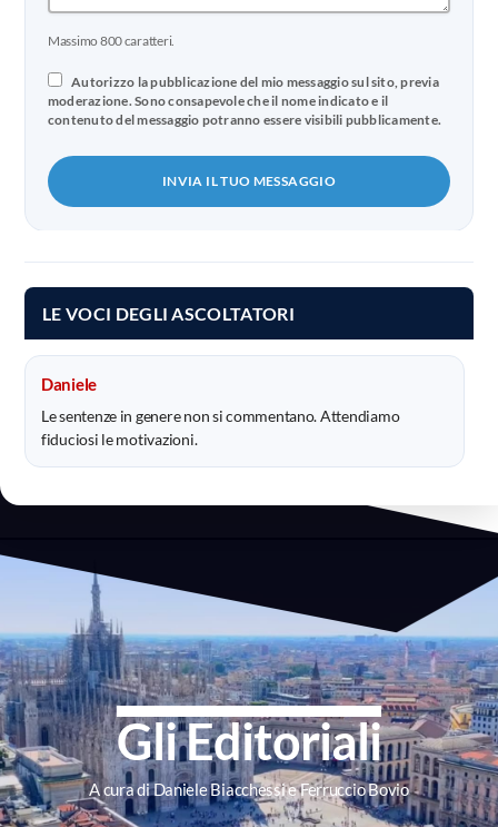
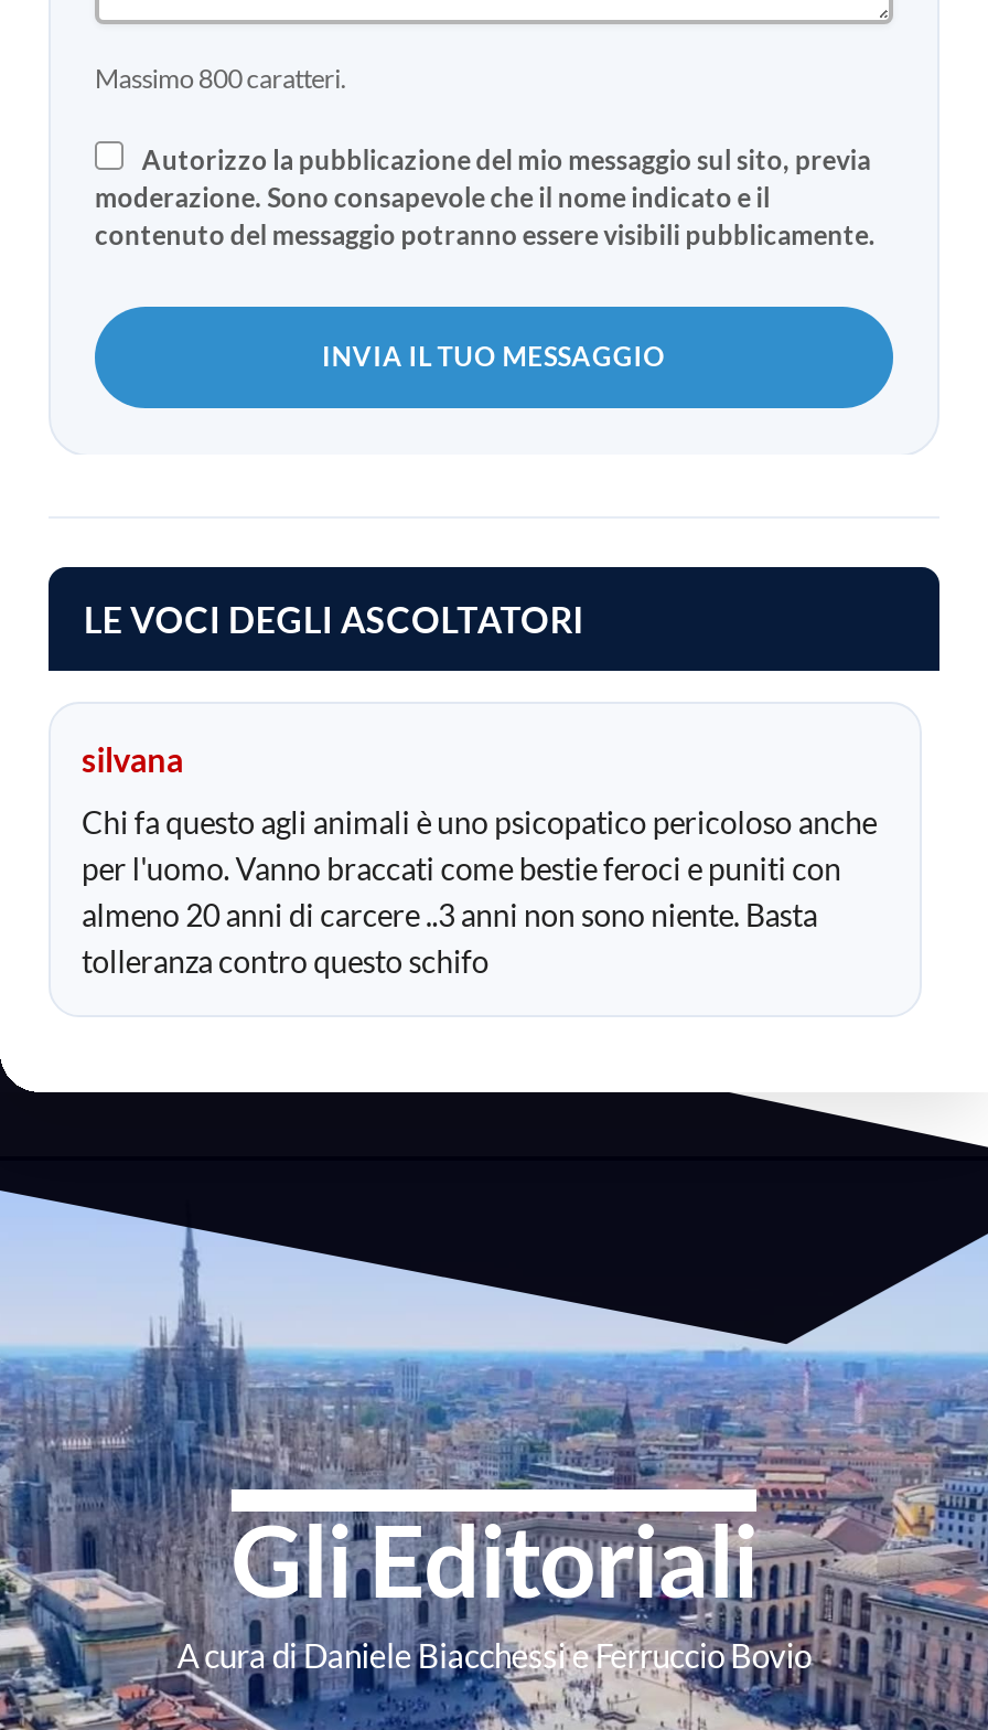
[41,374,97,394] Daniele -> [82,740,183,780] silvana
[41,407,399,449] Le sentenze in genere non si commentano. Attendiamo | fiduciosi le motivazioni. -> [82,804,877,980] Chi fa questo agli animali è uno psicopatico pericoloso anche | per l'uomo. Vanno braccati come bestie feroci e puniti con | almeno 20 anni di carcere ..3 anni non sono niente. Basta | tolleranza contro questo schifo

